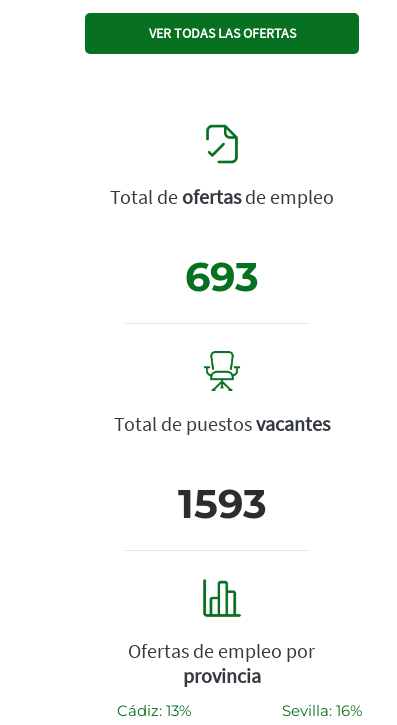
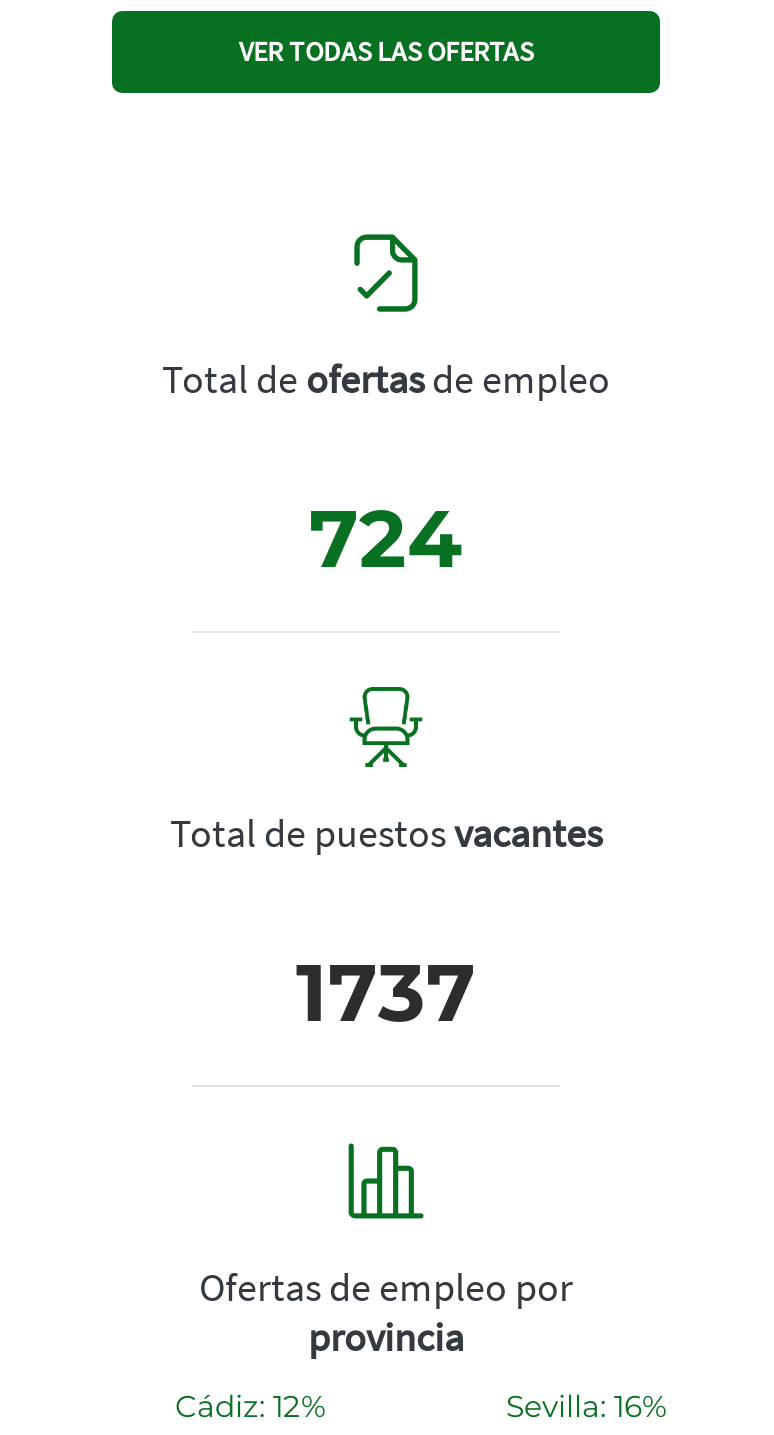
[185,252,259,301] 693 -> [309,489,463,587] 724
[177,479,266,528] 1593 -> [296,943,476,1041] 1737
[117,701,191,720] Cádiz: 13% -> [175,1387,325,1425] Cádiz: 12%

